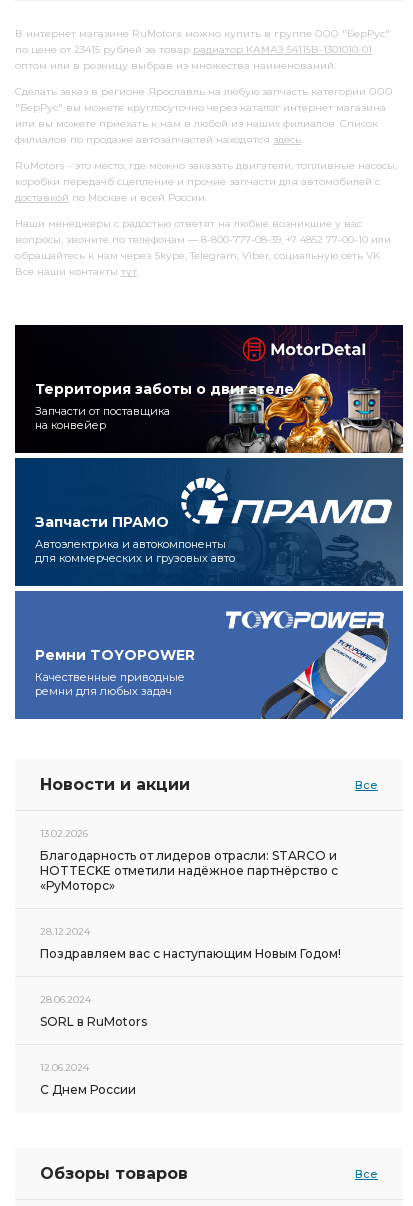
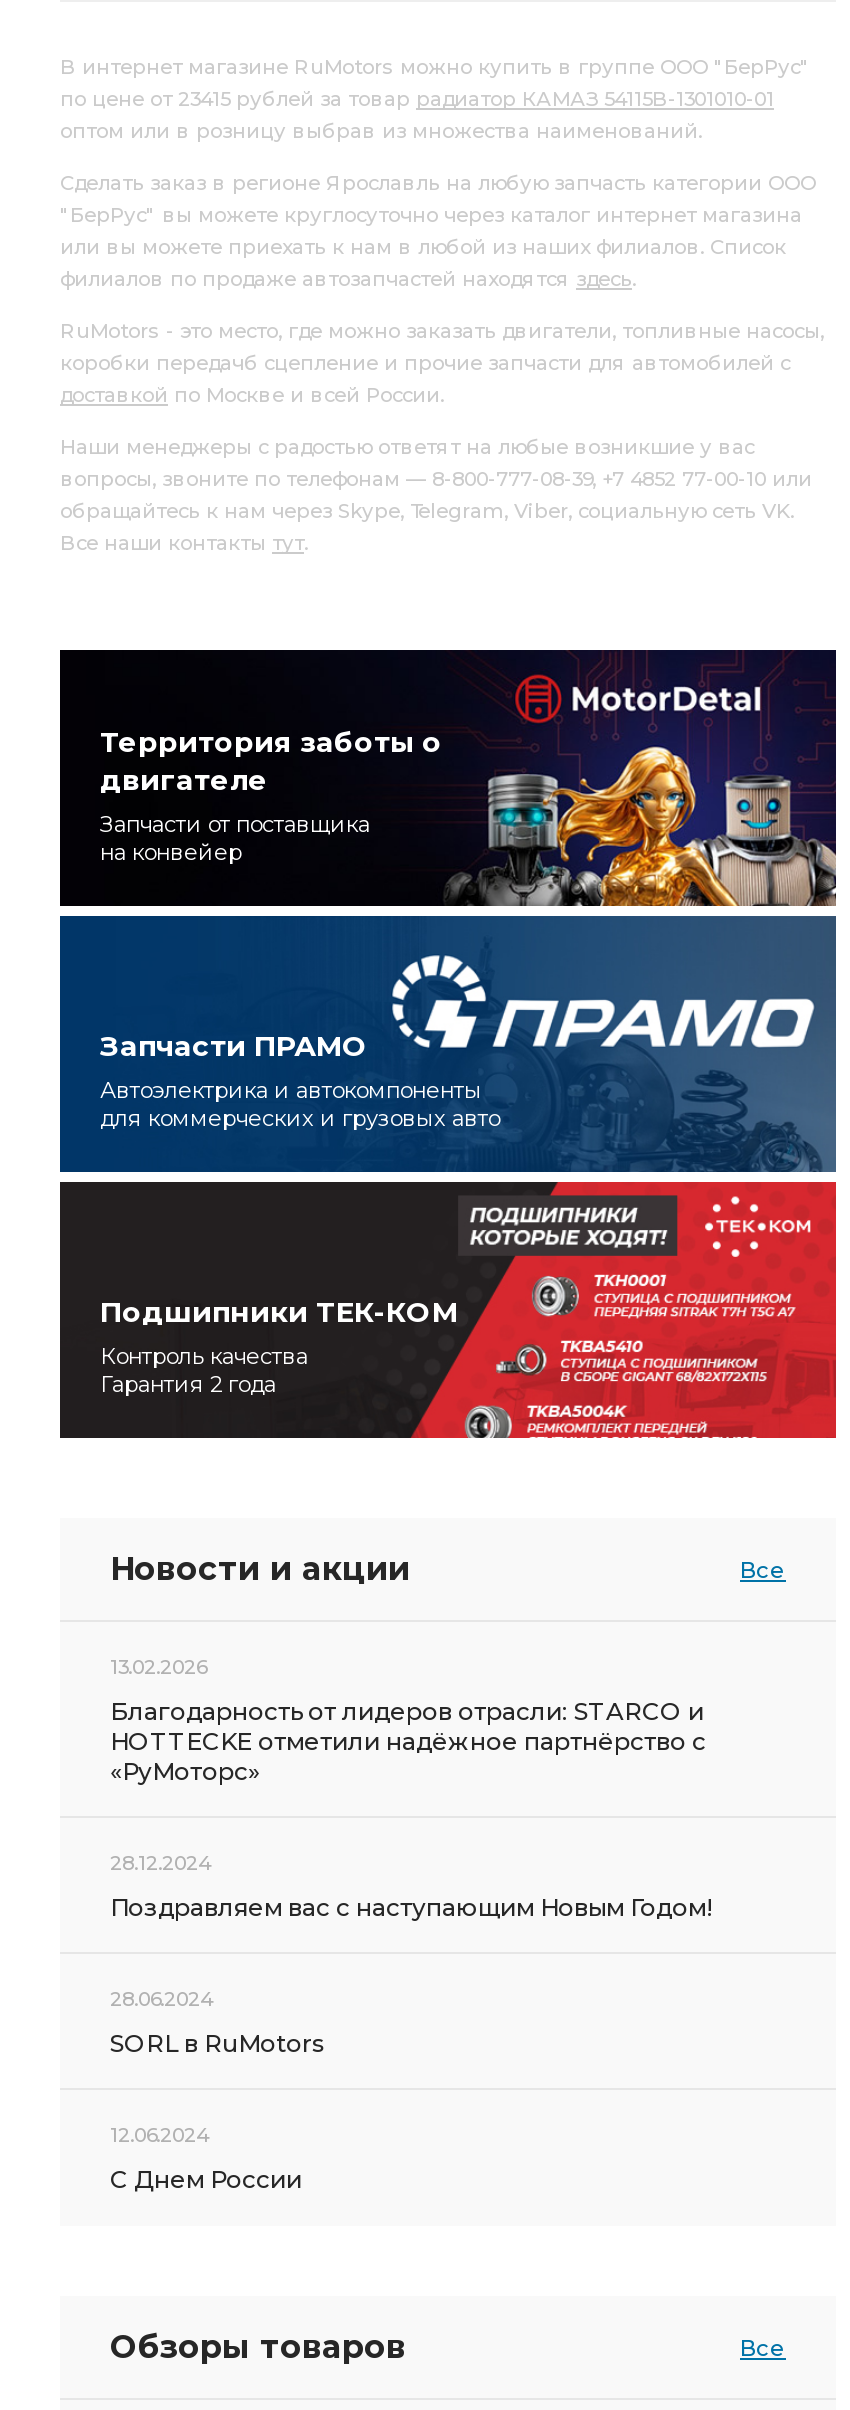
[14,590,404,720] [image] | Ремни TOYOPOWER | Качественные приводные | ремни для любых задач -> [58,1180,838,1440] [image] | Подшипники ТЕК-КОМ | Контроль качества | Гарантия 2 года

